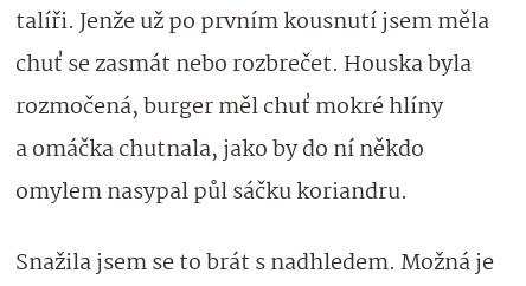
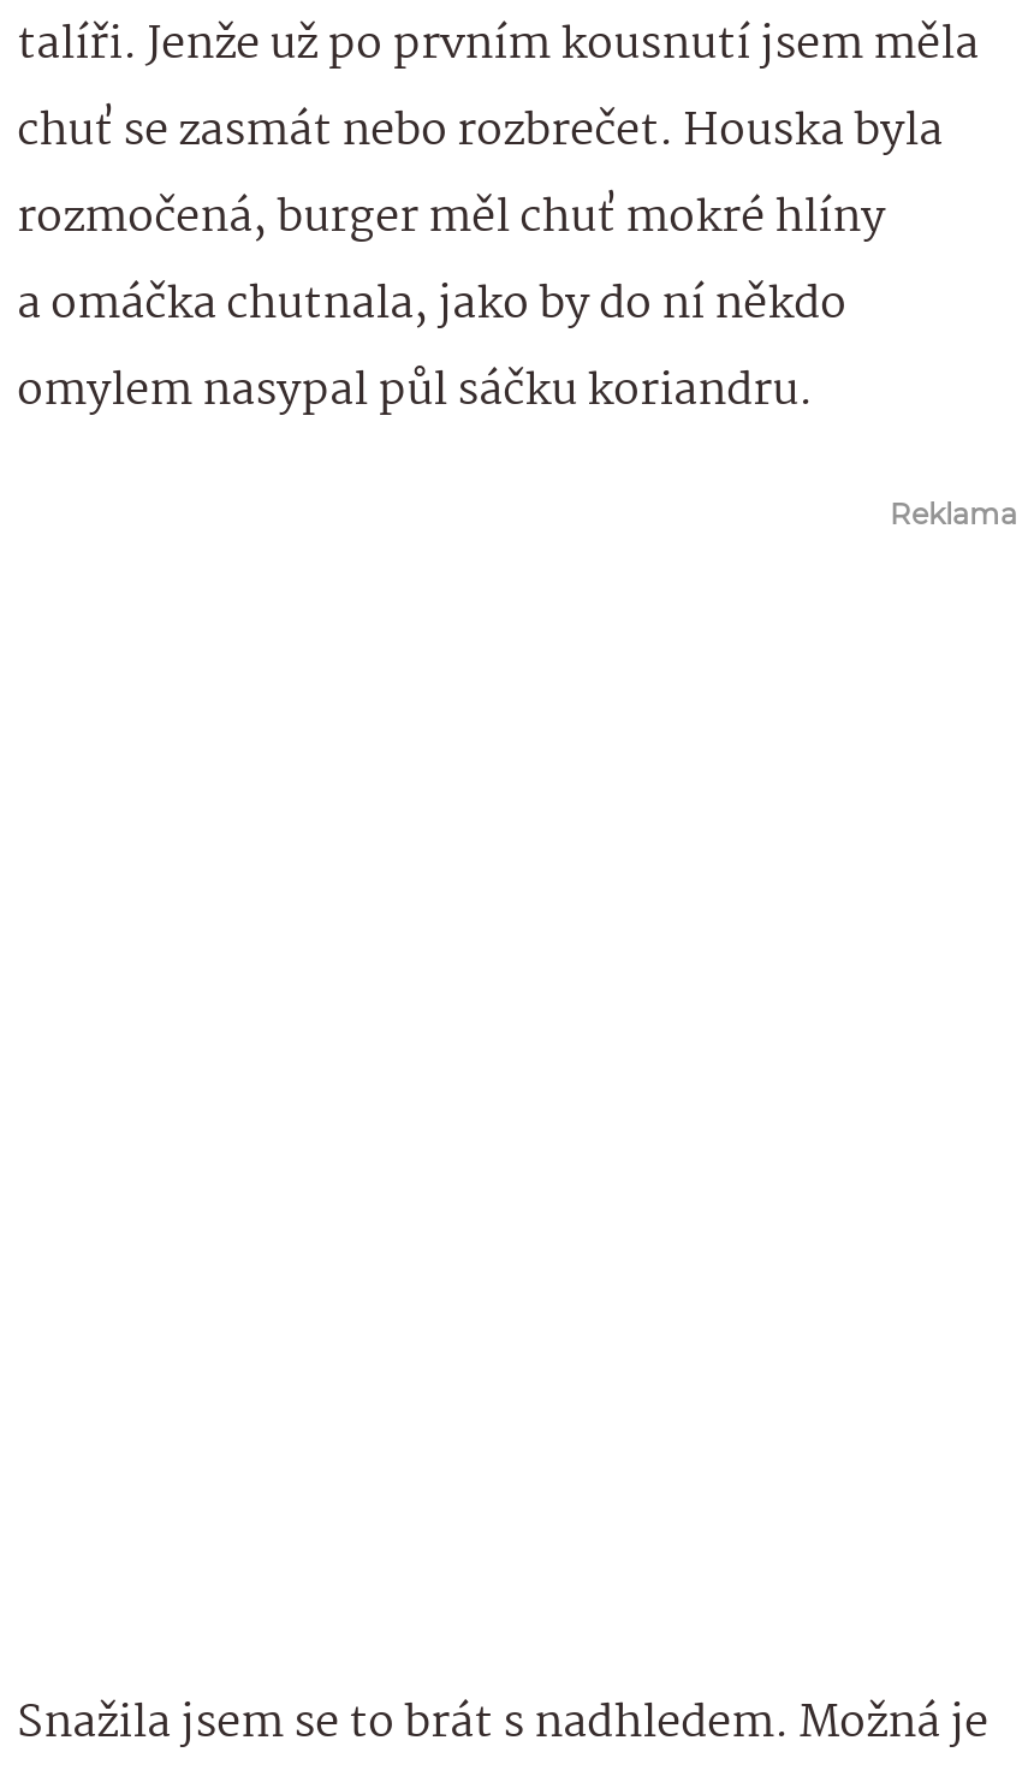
none -> [890,495,1017,531] Reklama

